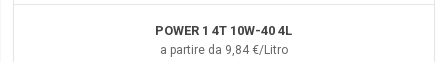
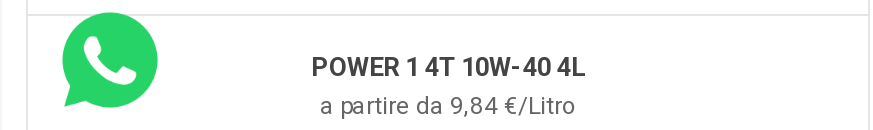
none -> [60,10,160,110] [image]

